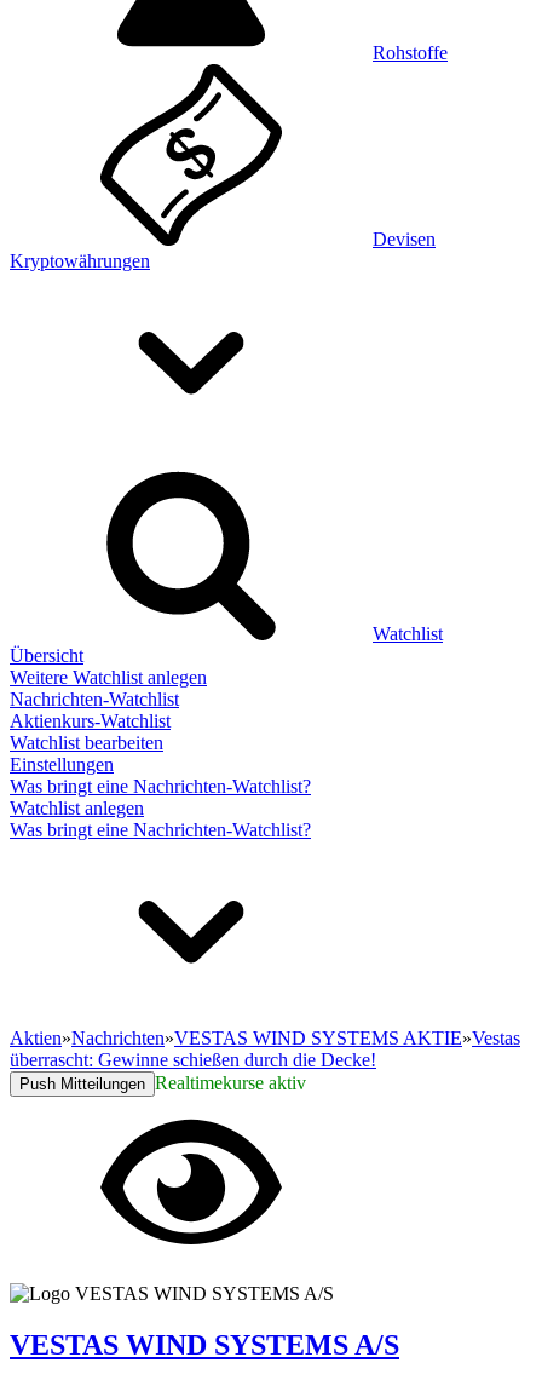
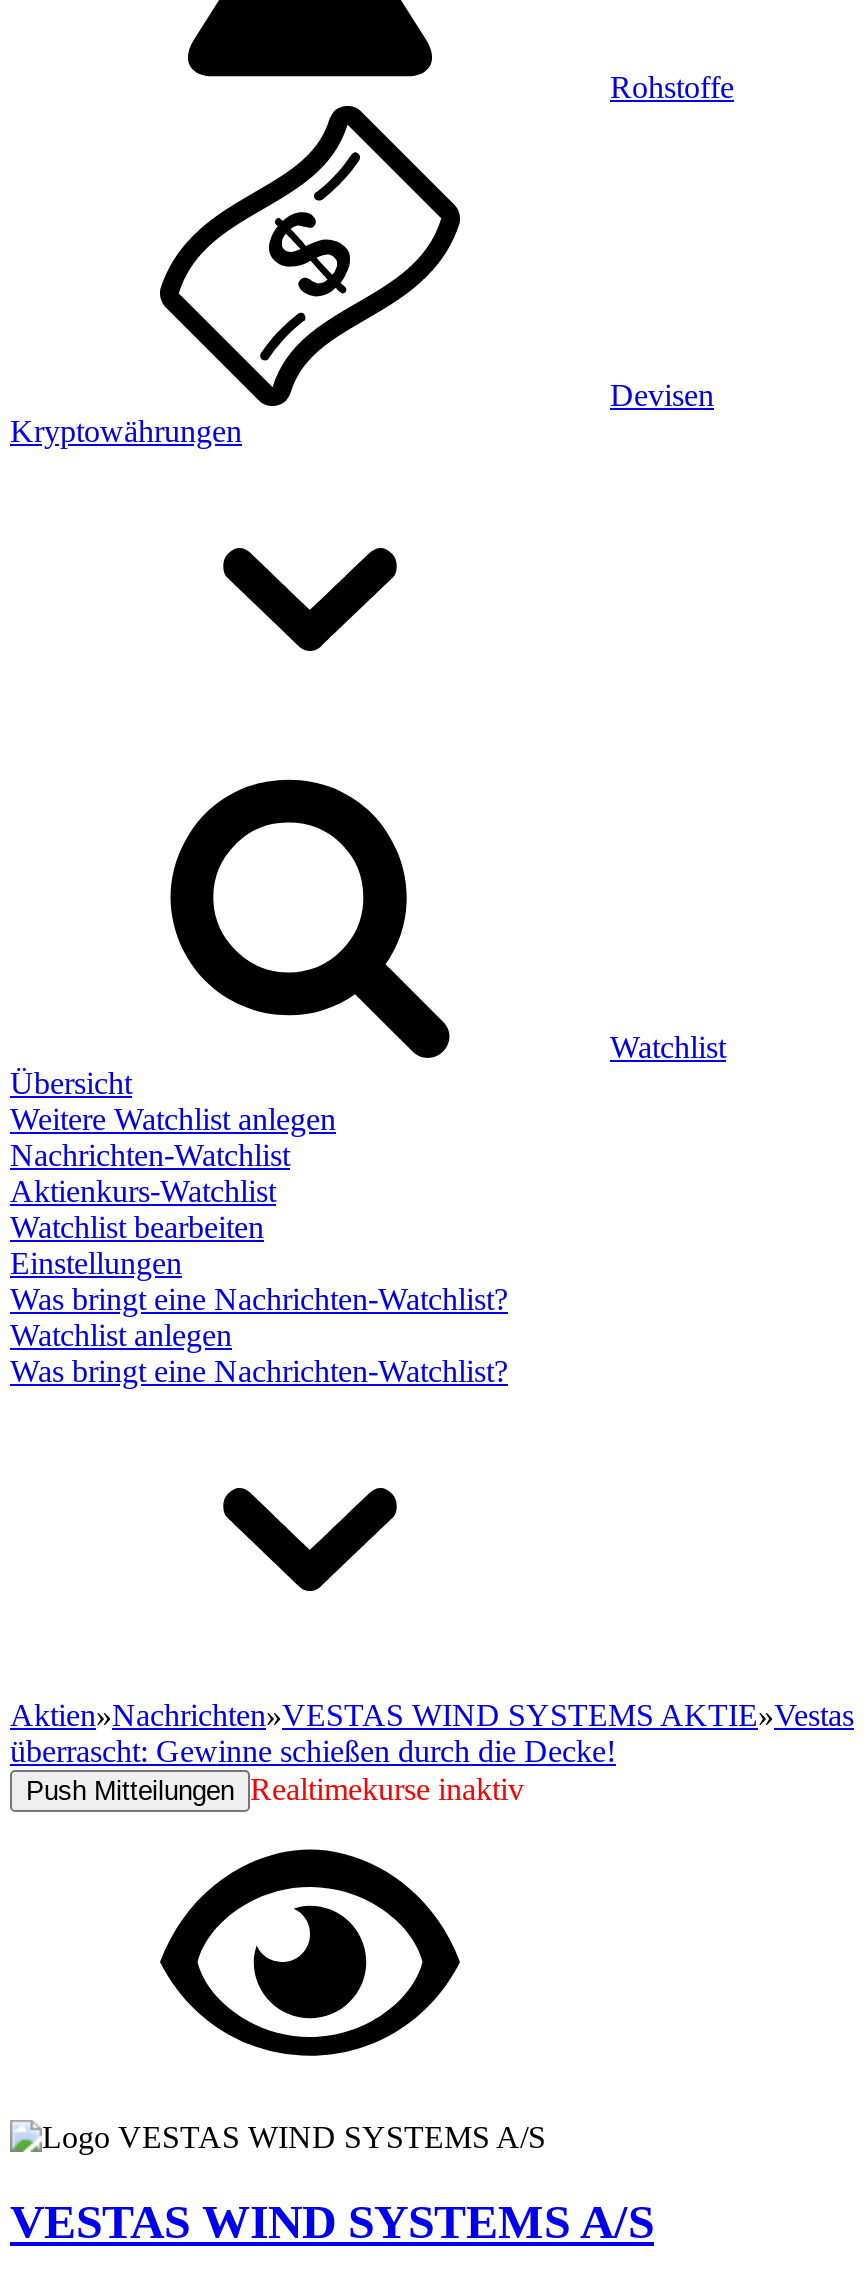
[19,1073,306,1093] Push Mitteilungen Realtimekurse aktiv -> [26,1772,524,1806] Push Mitteilungen Realtimekurse inaktiv

